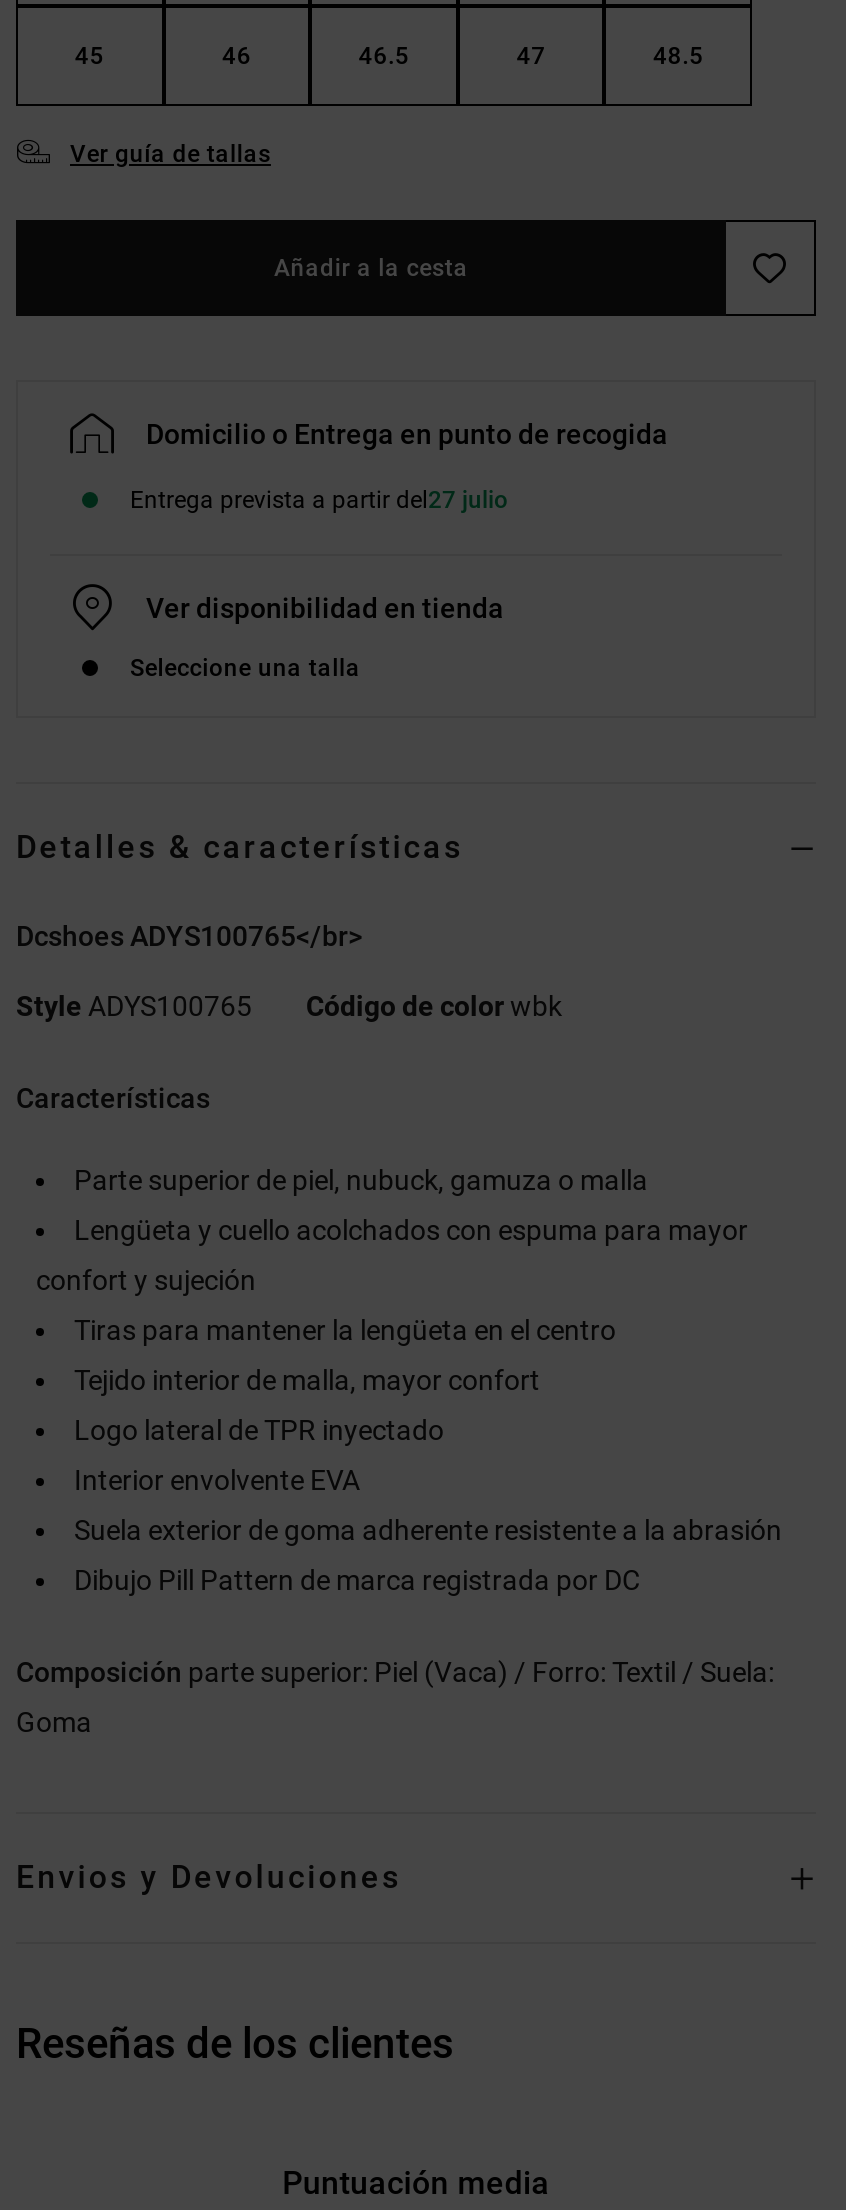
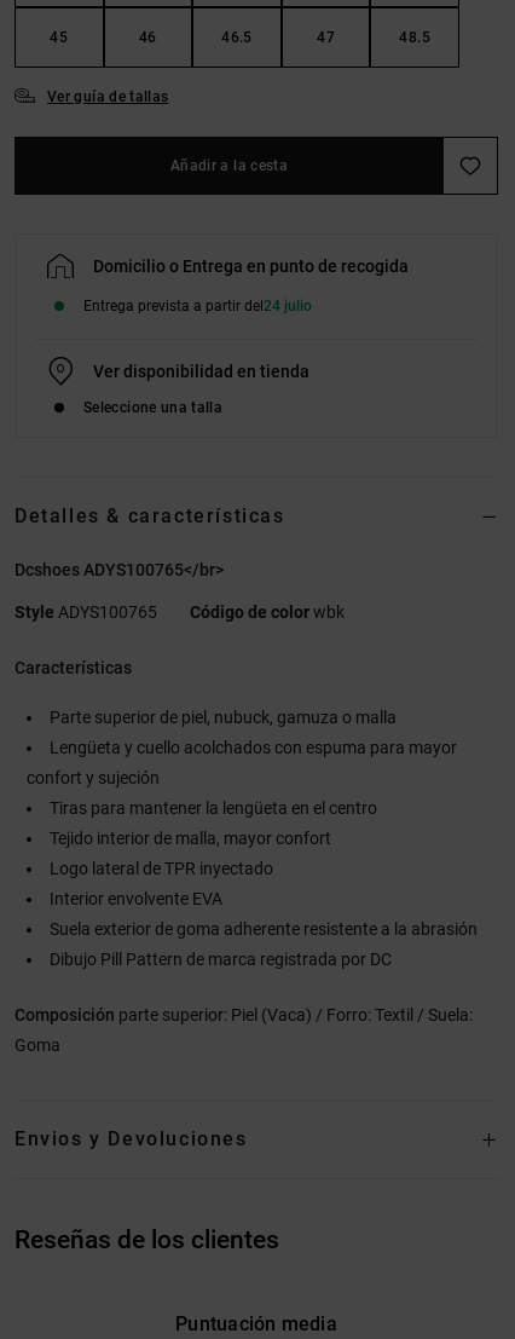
[130,487,508,515] Entrega prevista a partir del27 julio -> [83,297,312,314] Entrega prevista a partir del24 julio

